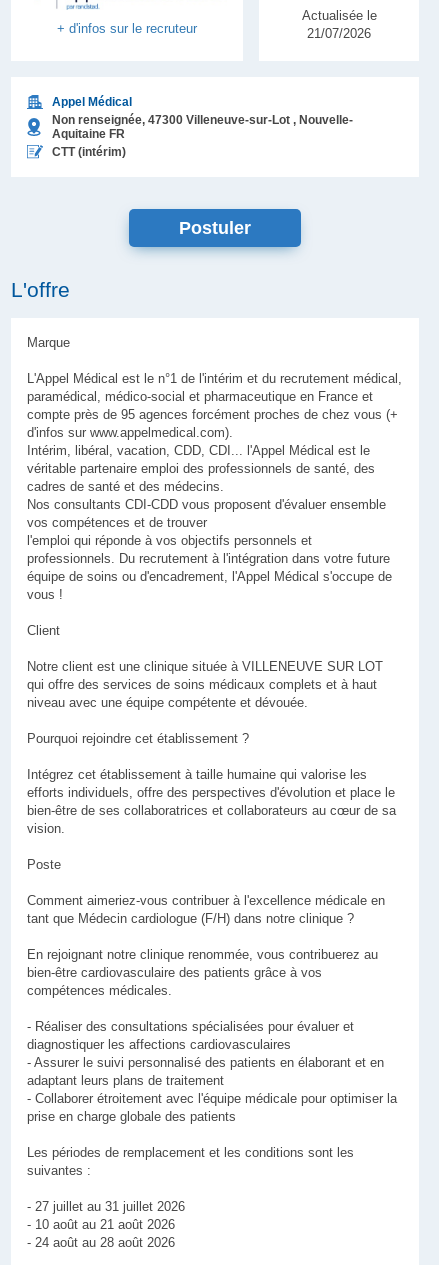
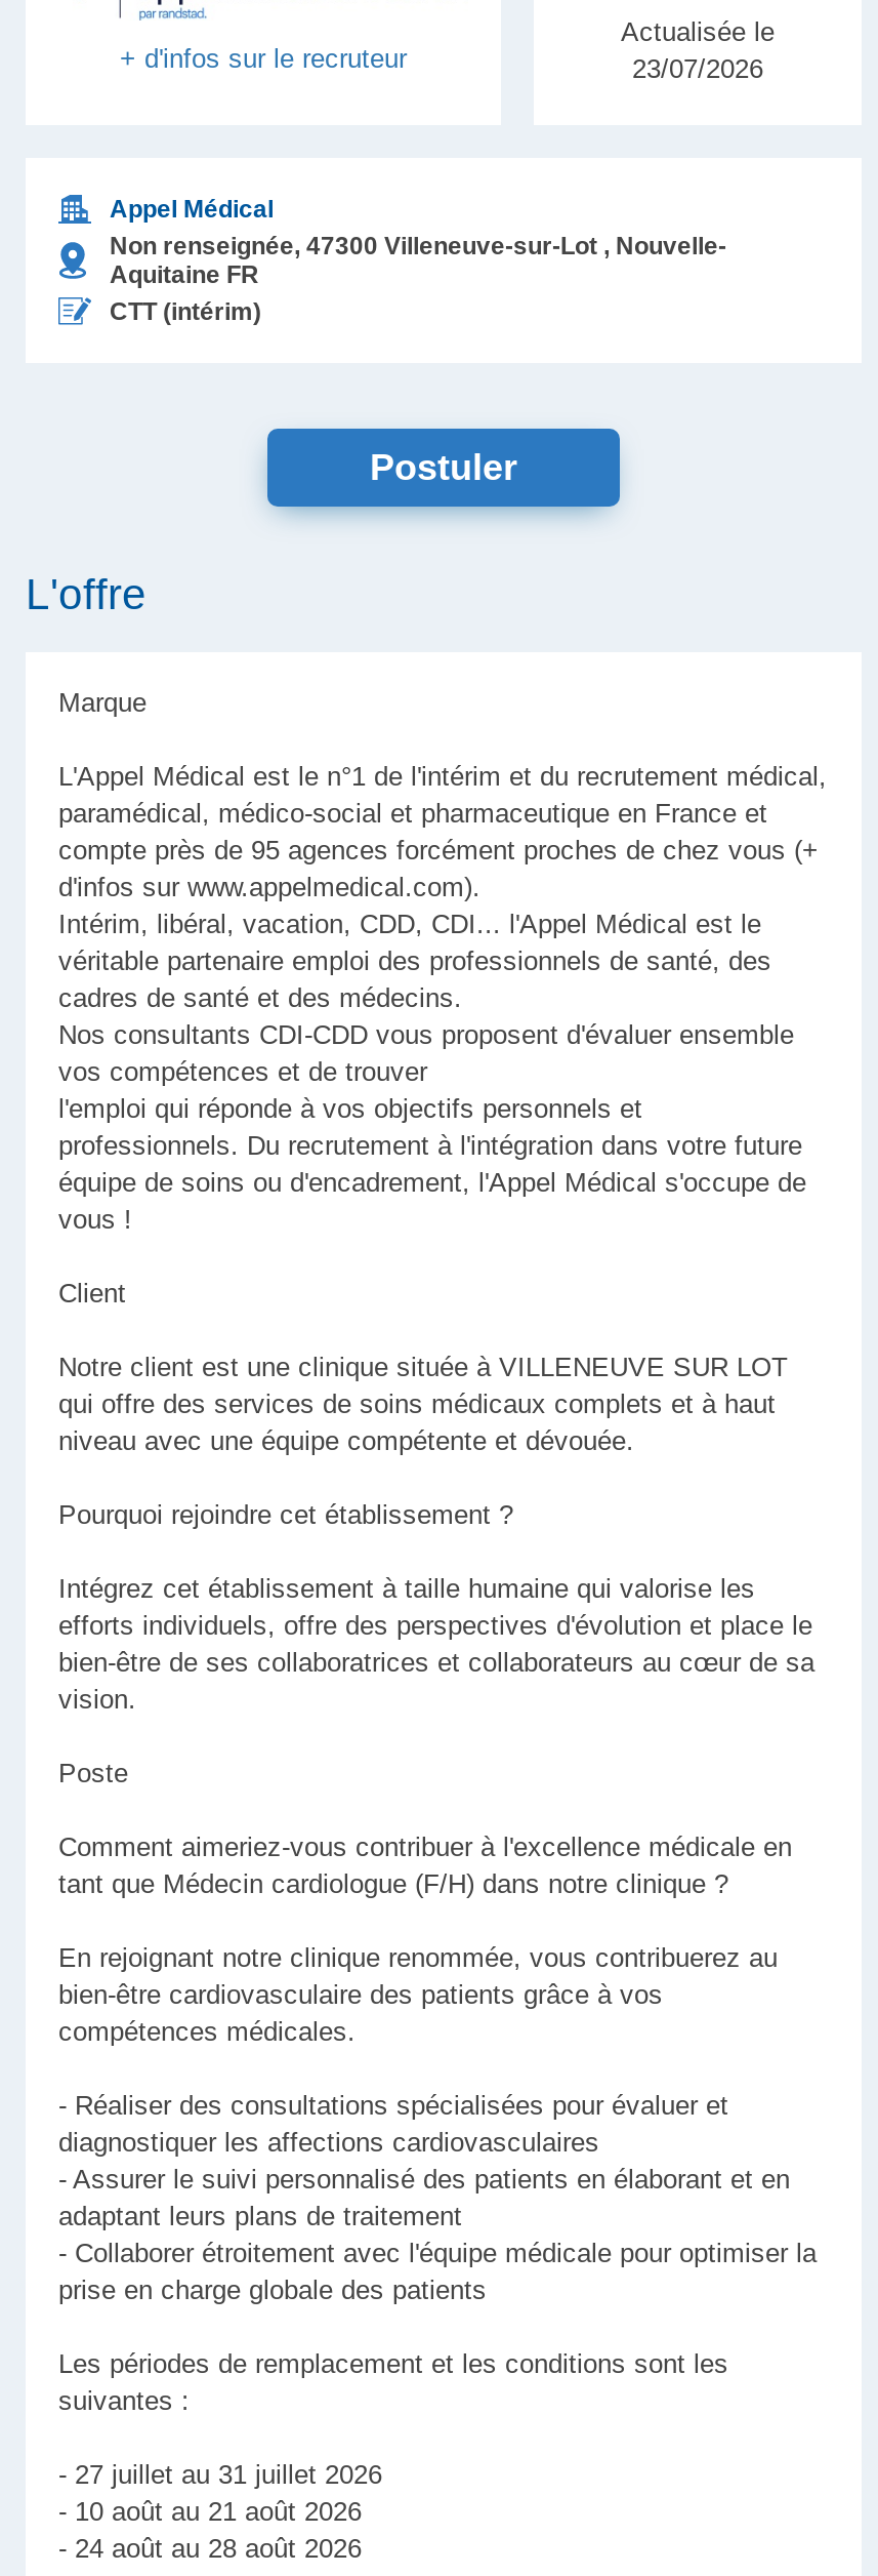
[307,26,371,41] 21/07/2026 -> [632,53,763,84] 23/07/2026

